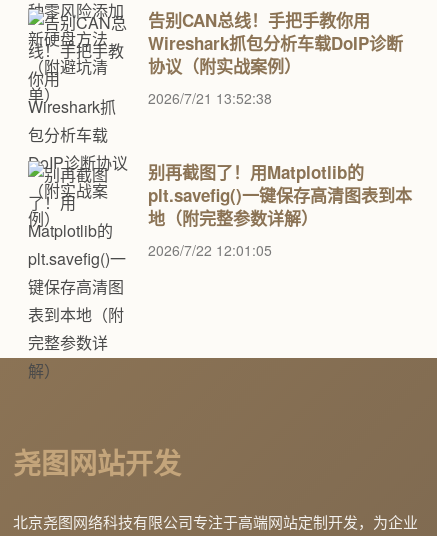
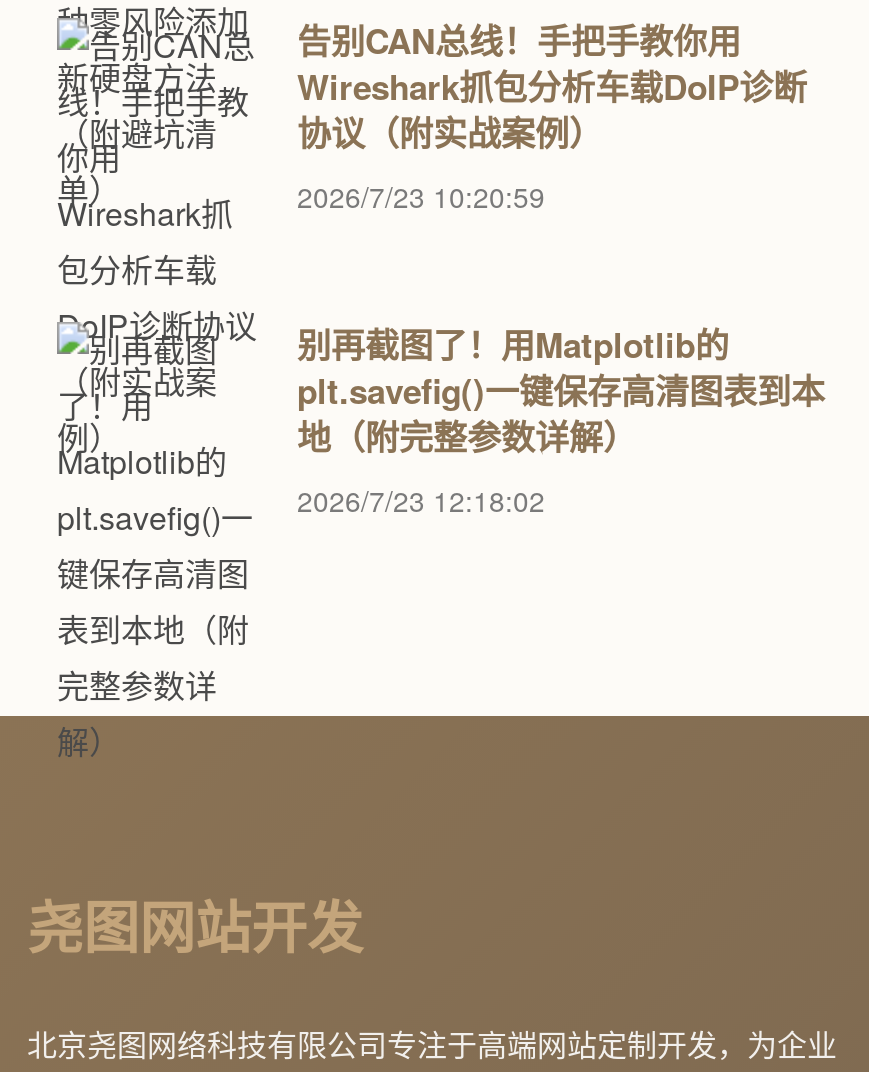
[148,88,272,108] 2026/7/21 13:52:38 -> [297,176,545,216] 2026/7/23 10:20:59
[148,240,272,260] 2026/7/22 12:01:05 -> [297,480,545,520] 2026/7/23 12:18:02

